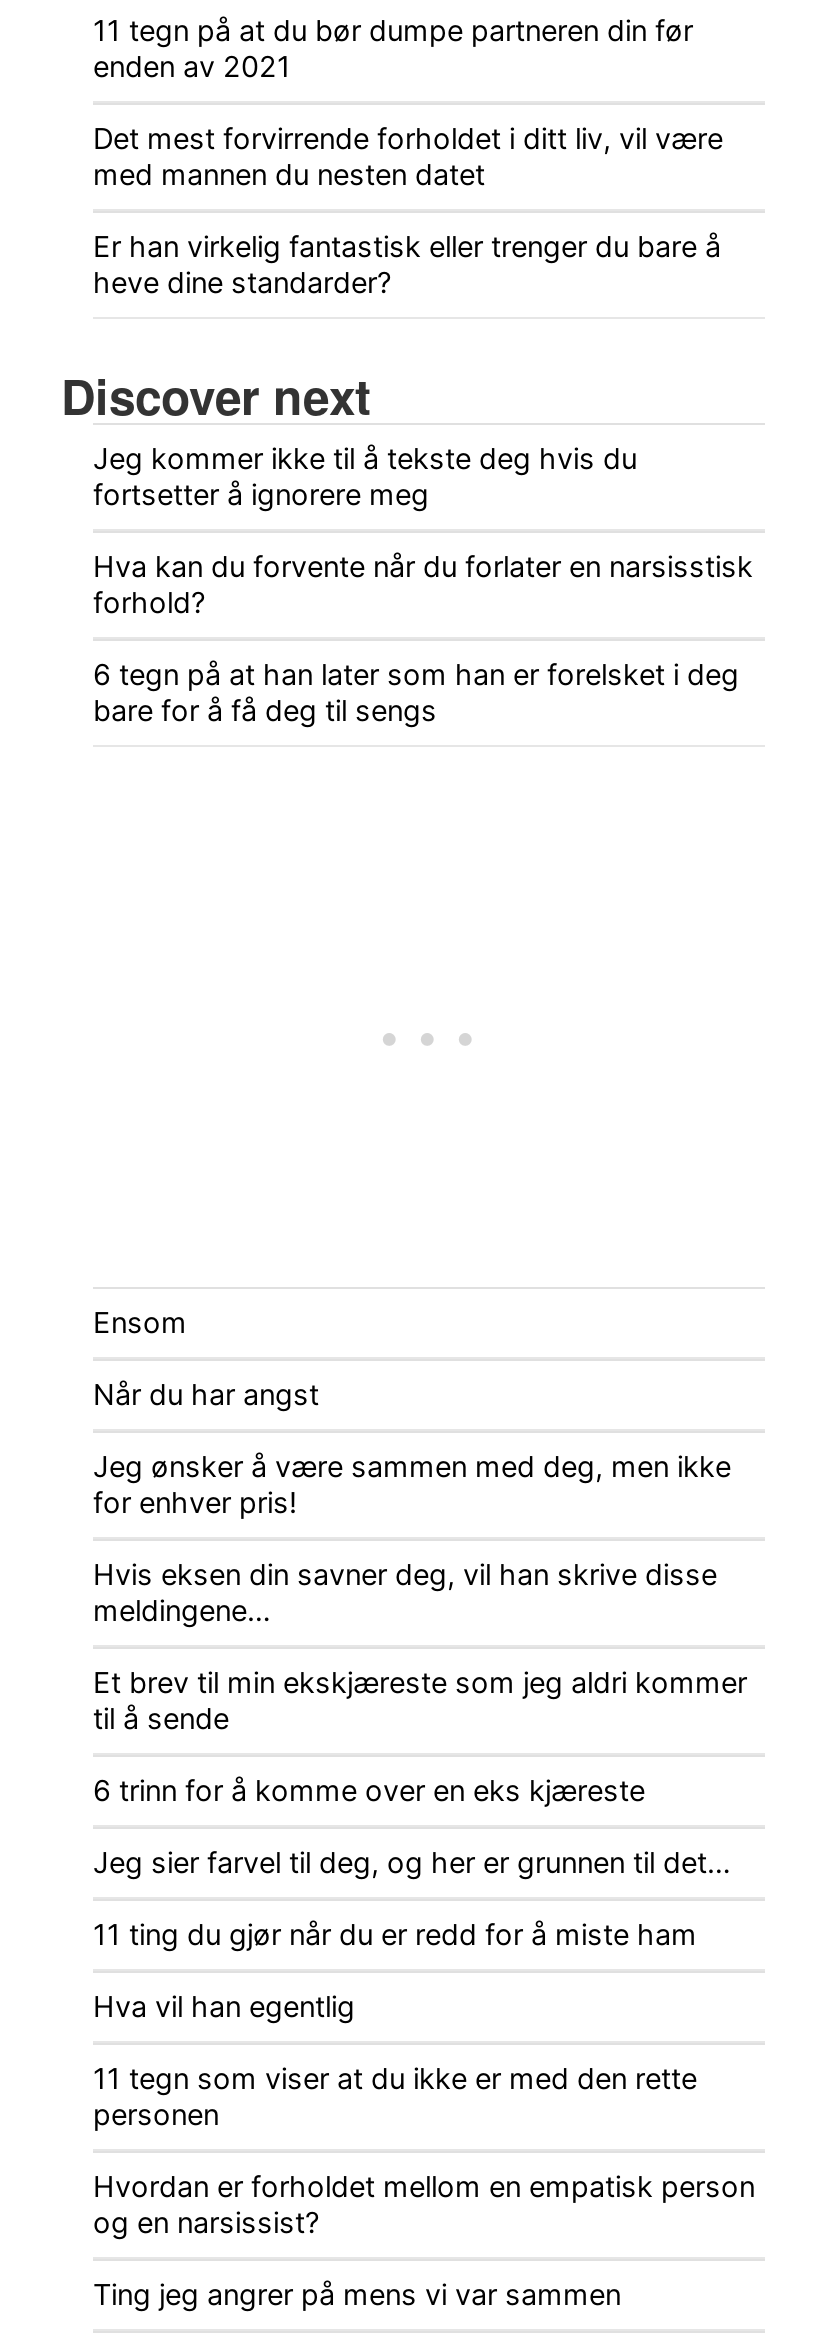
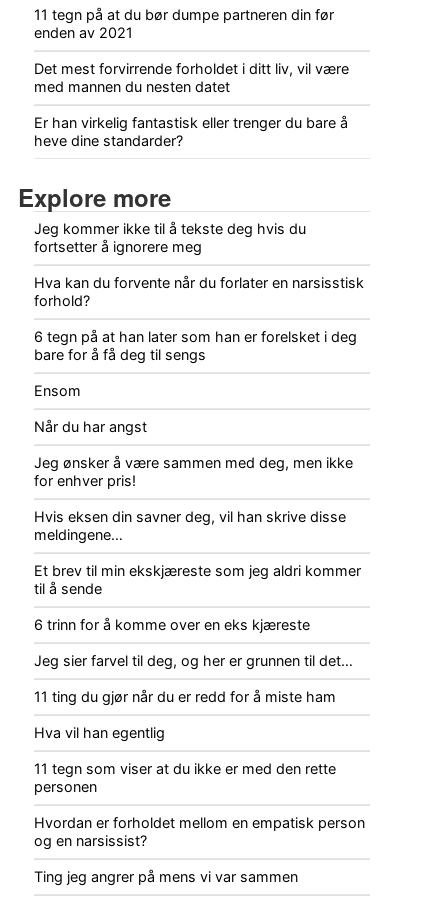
[61,361,371,429] Discover next -> [18,180,171,214] Explore more

